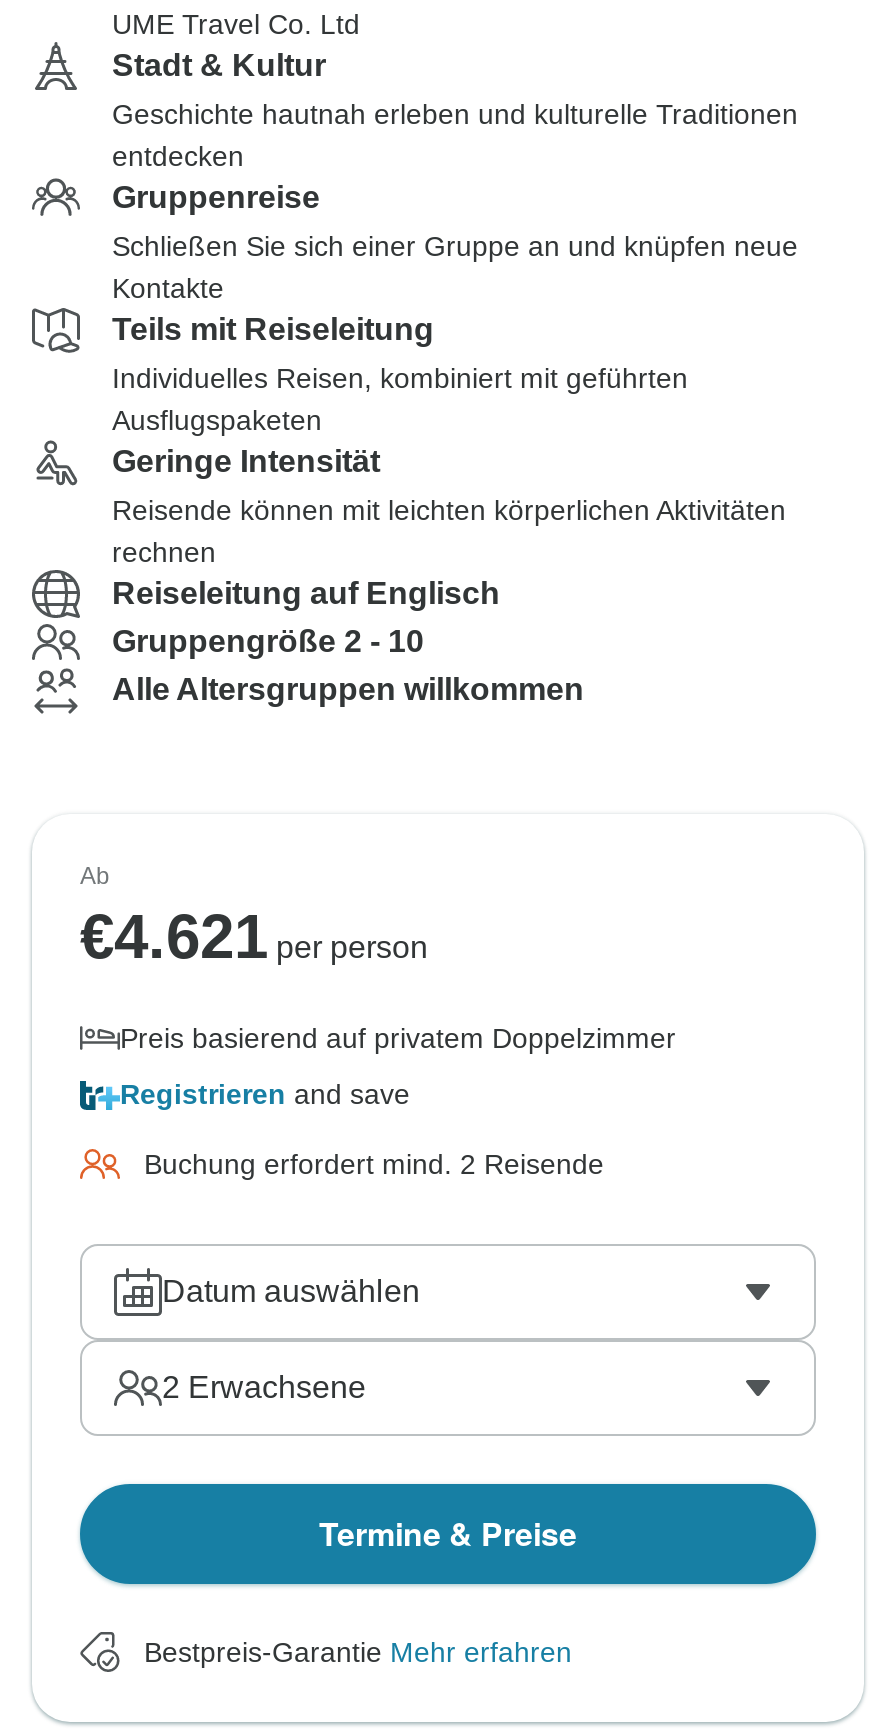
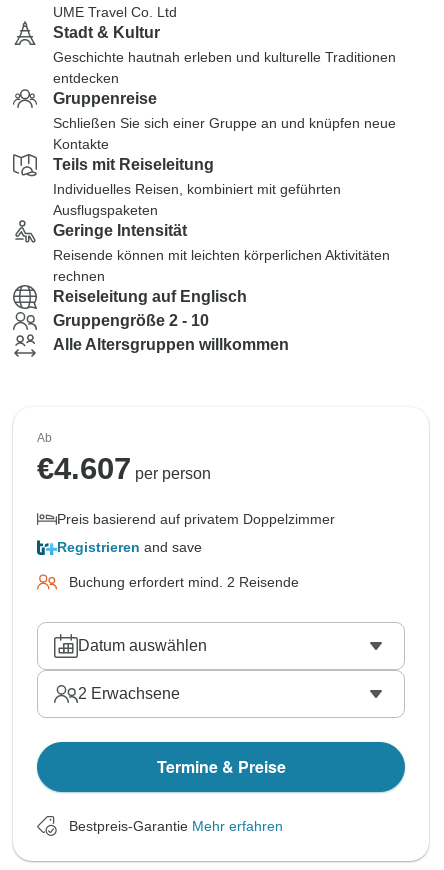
[80,902,428,972] €4.621per person -> [37,451,211,486] €4.607per person

